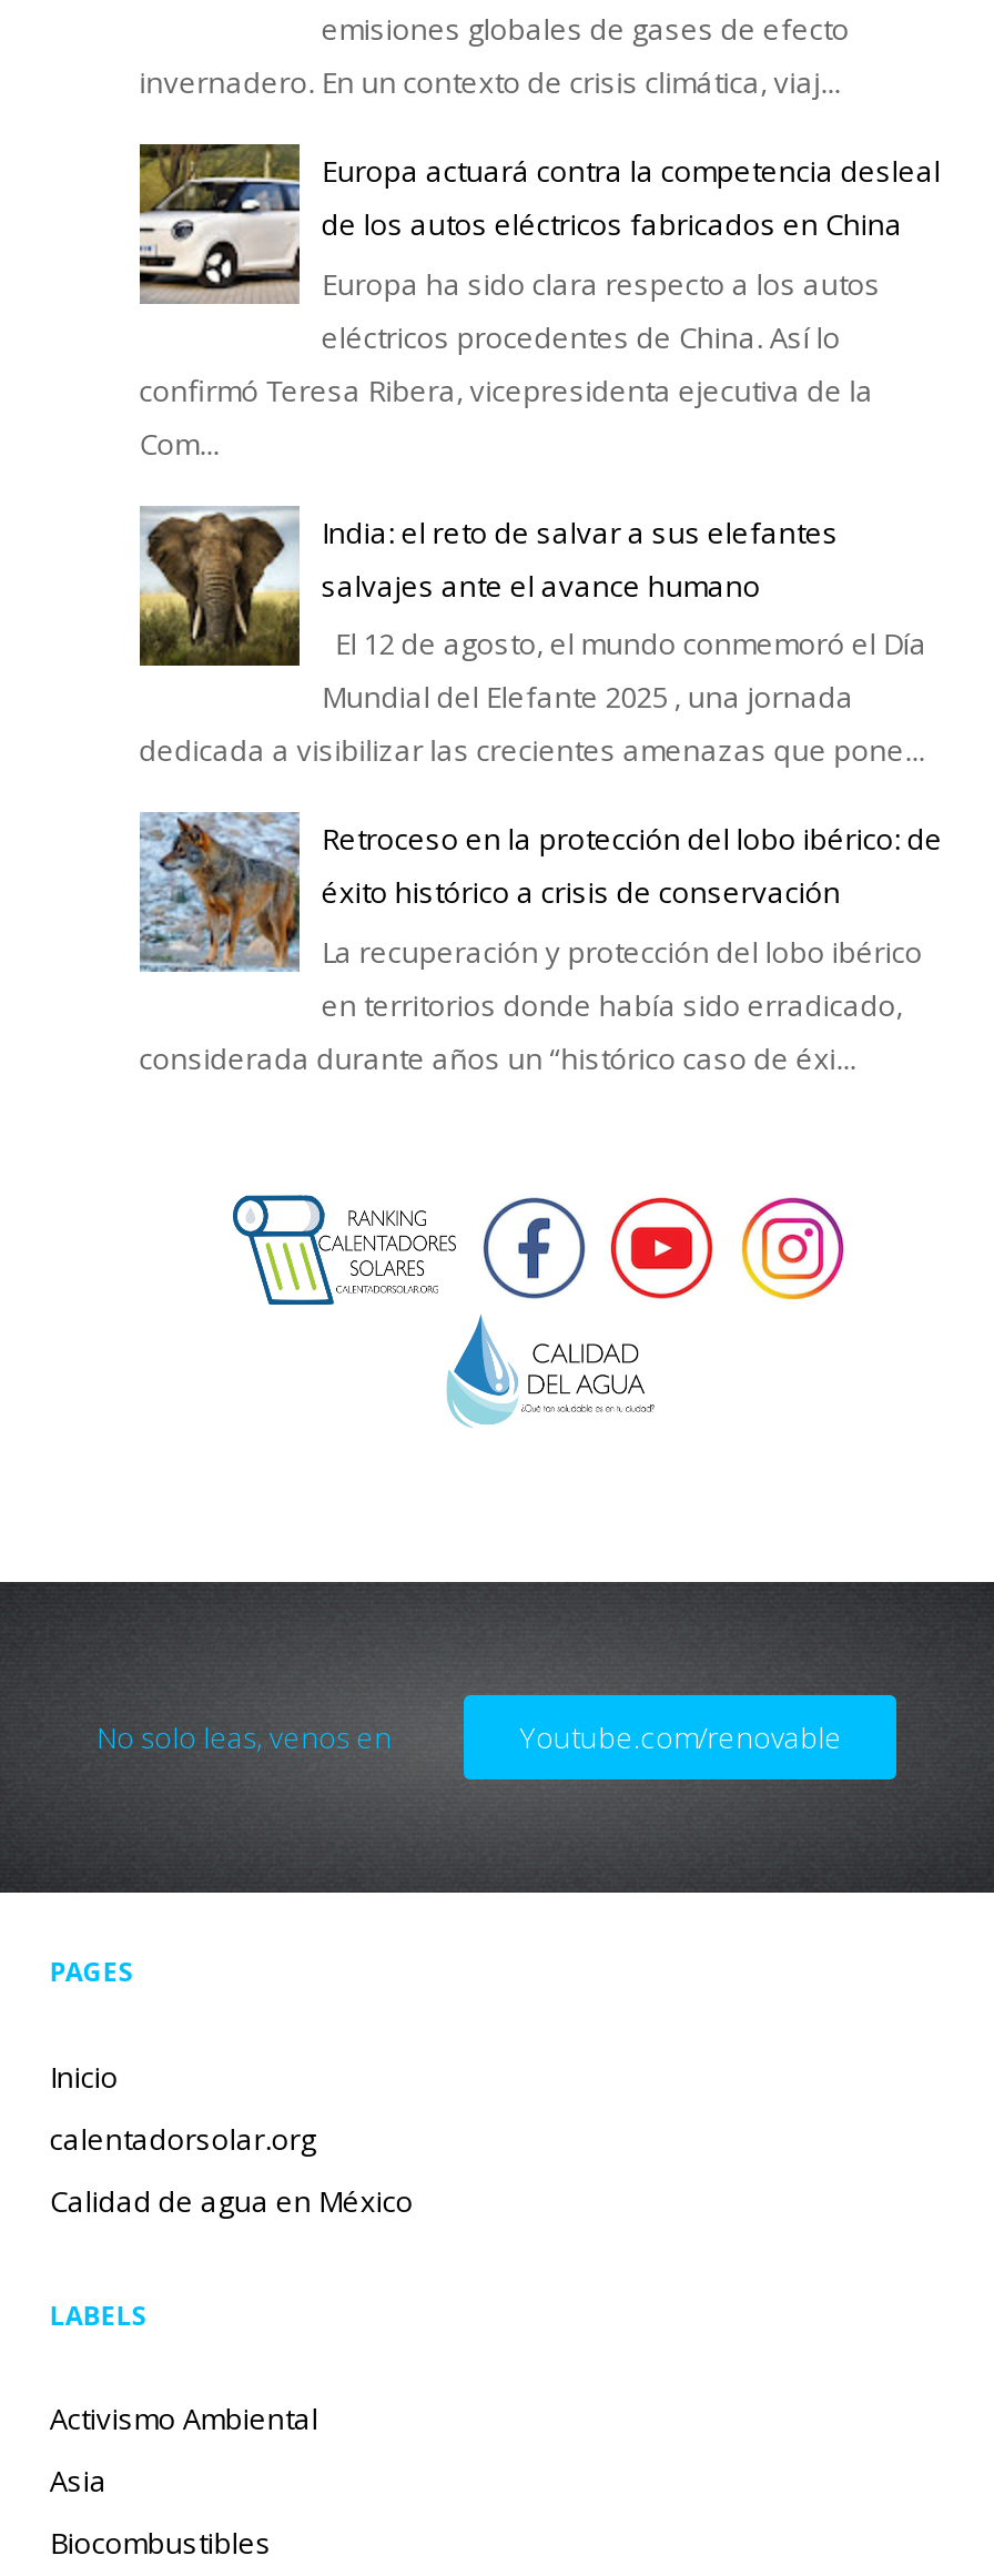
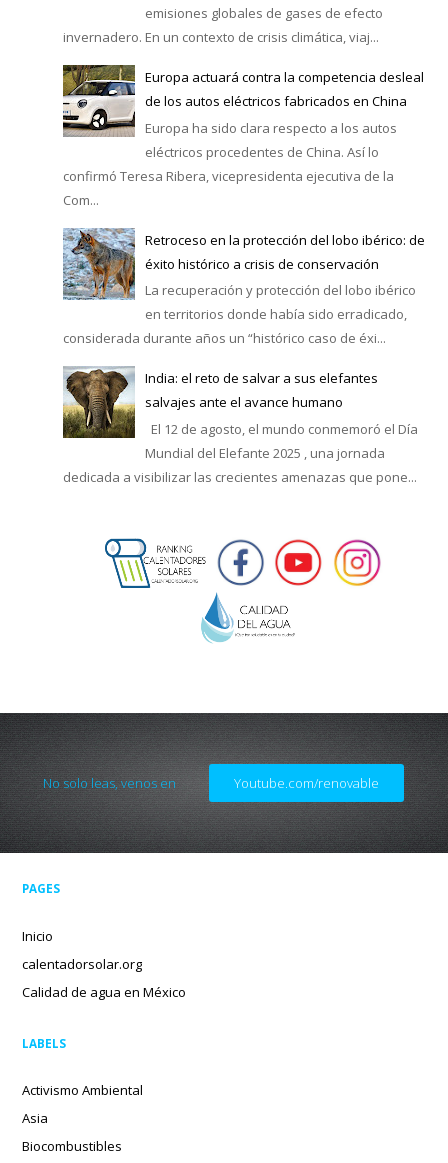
moved [138,508,927,770] -> [62,367,418,486]: [image] | India: el reto de salvar a sus elefantes | salvajes ante el avance humano | El 12 de agosto, el mundo conmemoró el Día | Mundial del Elefante 2025 , una jornada | dedicada a visibilizar las crecientes amenazas que pone...
moved [135,808,943,1078] -> [61,225,425,347]: [image] | Retroceso en la protección del lobo ibérico: de | éxito histórico a crisis de conservación | La recuperación y protección del lobo ibérico | en territorios donde había sido erradicado, | considerada durante años un “histórico caso de éxi...

